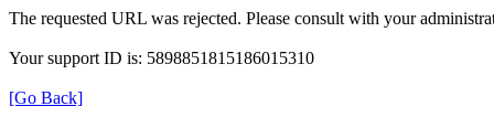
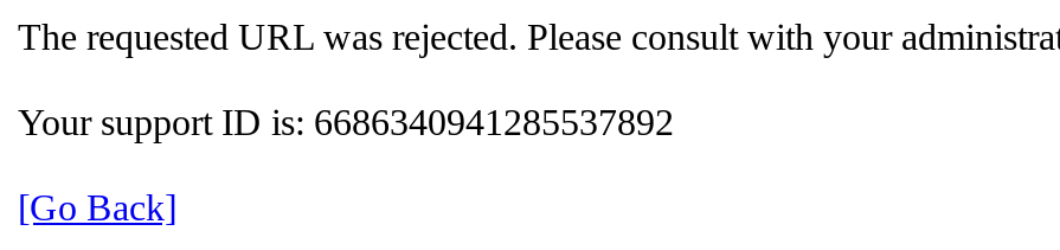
[9,49,314,67] Your support ID is: 5898851815186015310 -> [18,102,674,142] Your support ID is: 6686340941285537892

